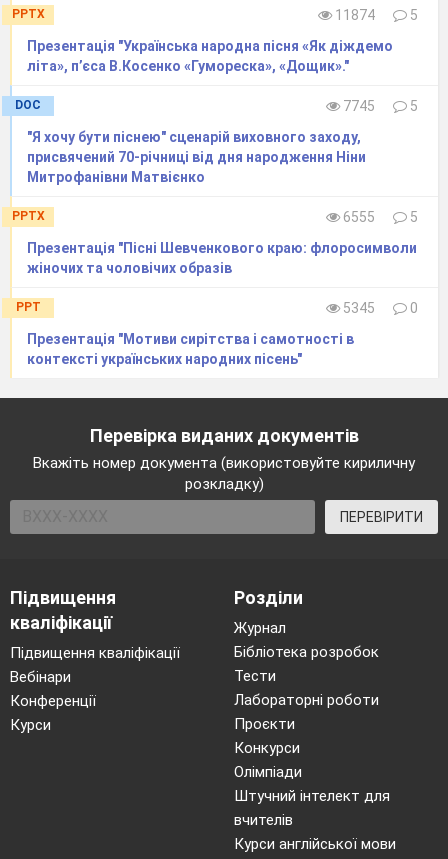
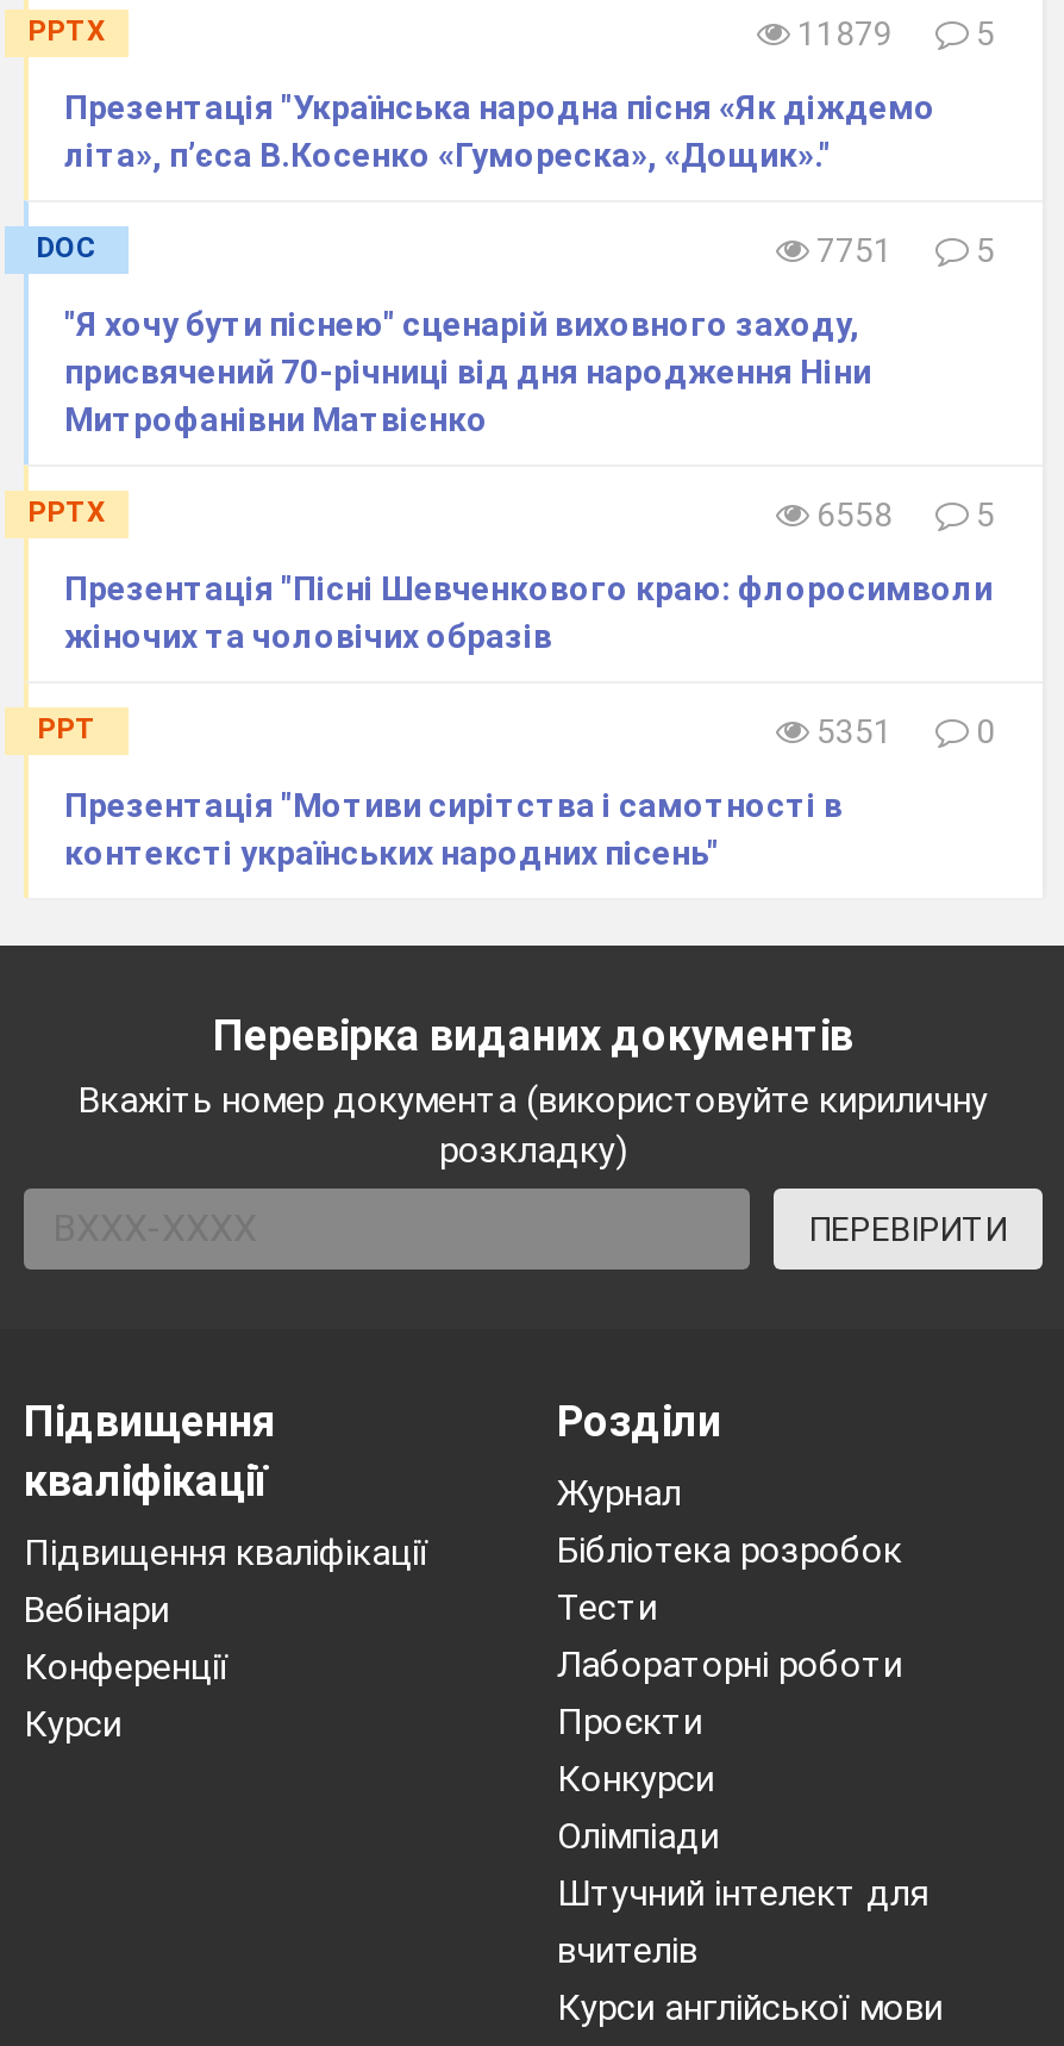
[332,7,375,23] 11874 -> [790,15,893,53] 11879
[340,98,418,114] 7745 5 -> [809,232,995,270] 7751 5
[340,209,418,225] 6555 5 -> [809,496,995,534] 6558 5
[340,300,418,316] 5345 0 -> [809,713,995,751] 5351 0

